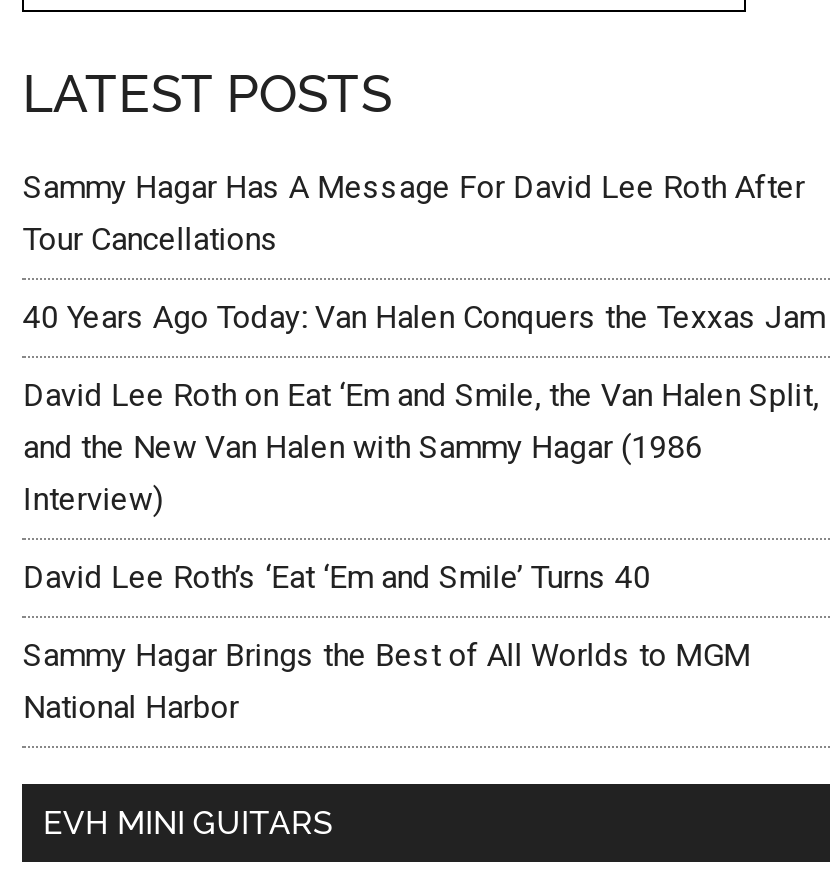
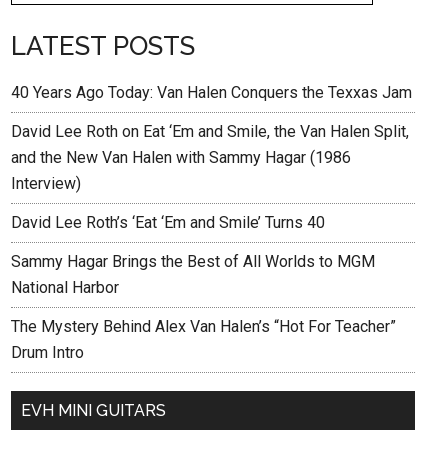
[23,167,805,257] Sammy Hagar Has A Message For David Lee Roth After | Tour Cancellations -> none
moved [23,297,825,725] -> [11,83,412,297]: 40 Years Ago Today: Van Halen Conquers the Texxas Jam | David Lee Roth on Eat ‘Em and Smile, the Van Halen Split, | and the New Van Halen with Sammy Hagar (1986 | Interview) | David Lee Roth’s ‘Eat ‘Em and Smile’ Turns 40 | Sammy Hagar Brings the Best of All Worlds to MGM | National Harbor
none -> [11,317,396,362] The Mystery Behind Alex Van Halen’s “Hot For Teacher” | Drum Intro

